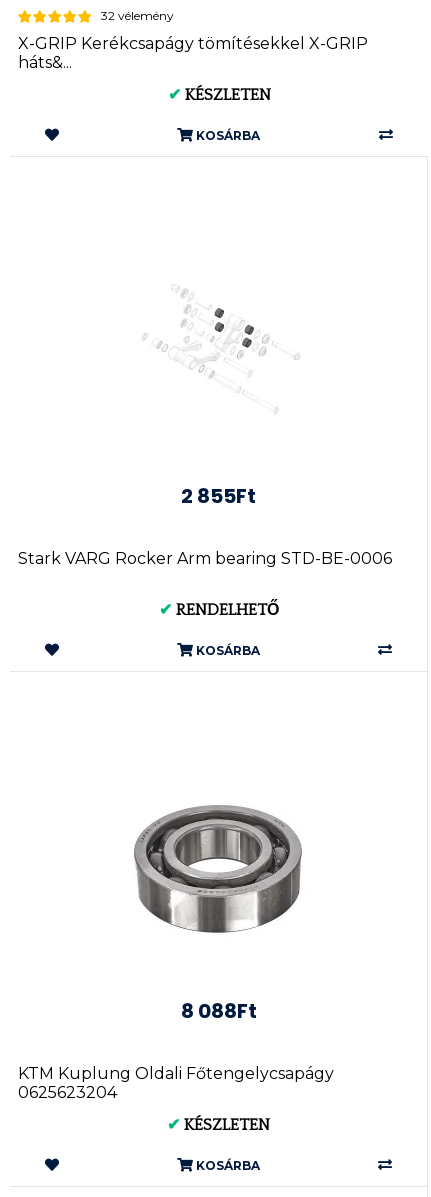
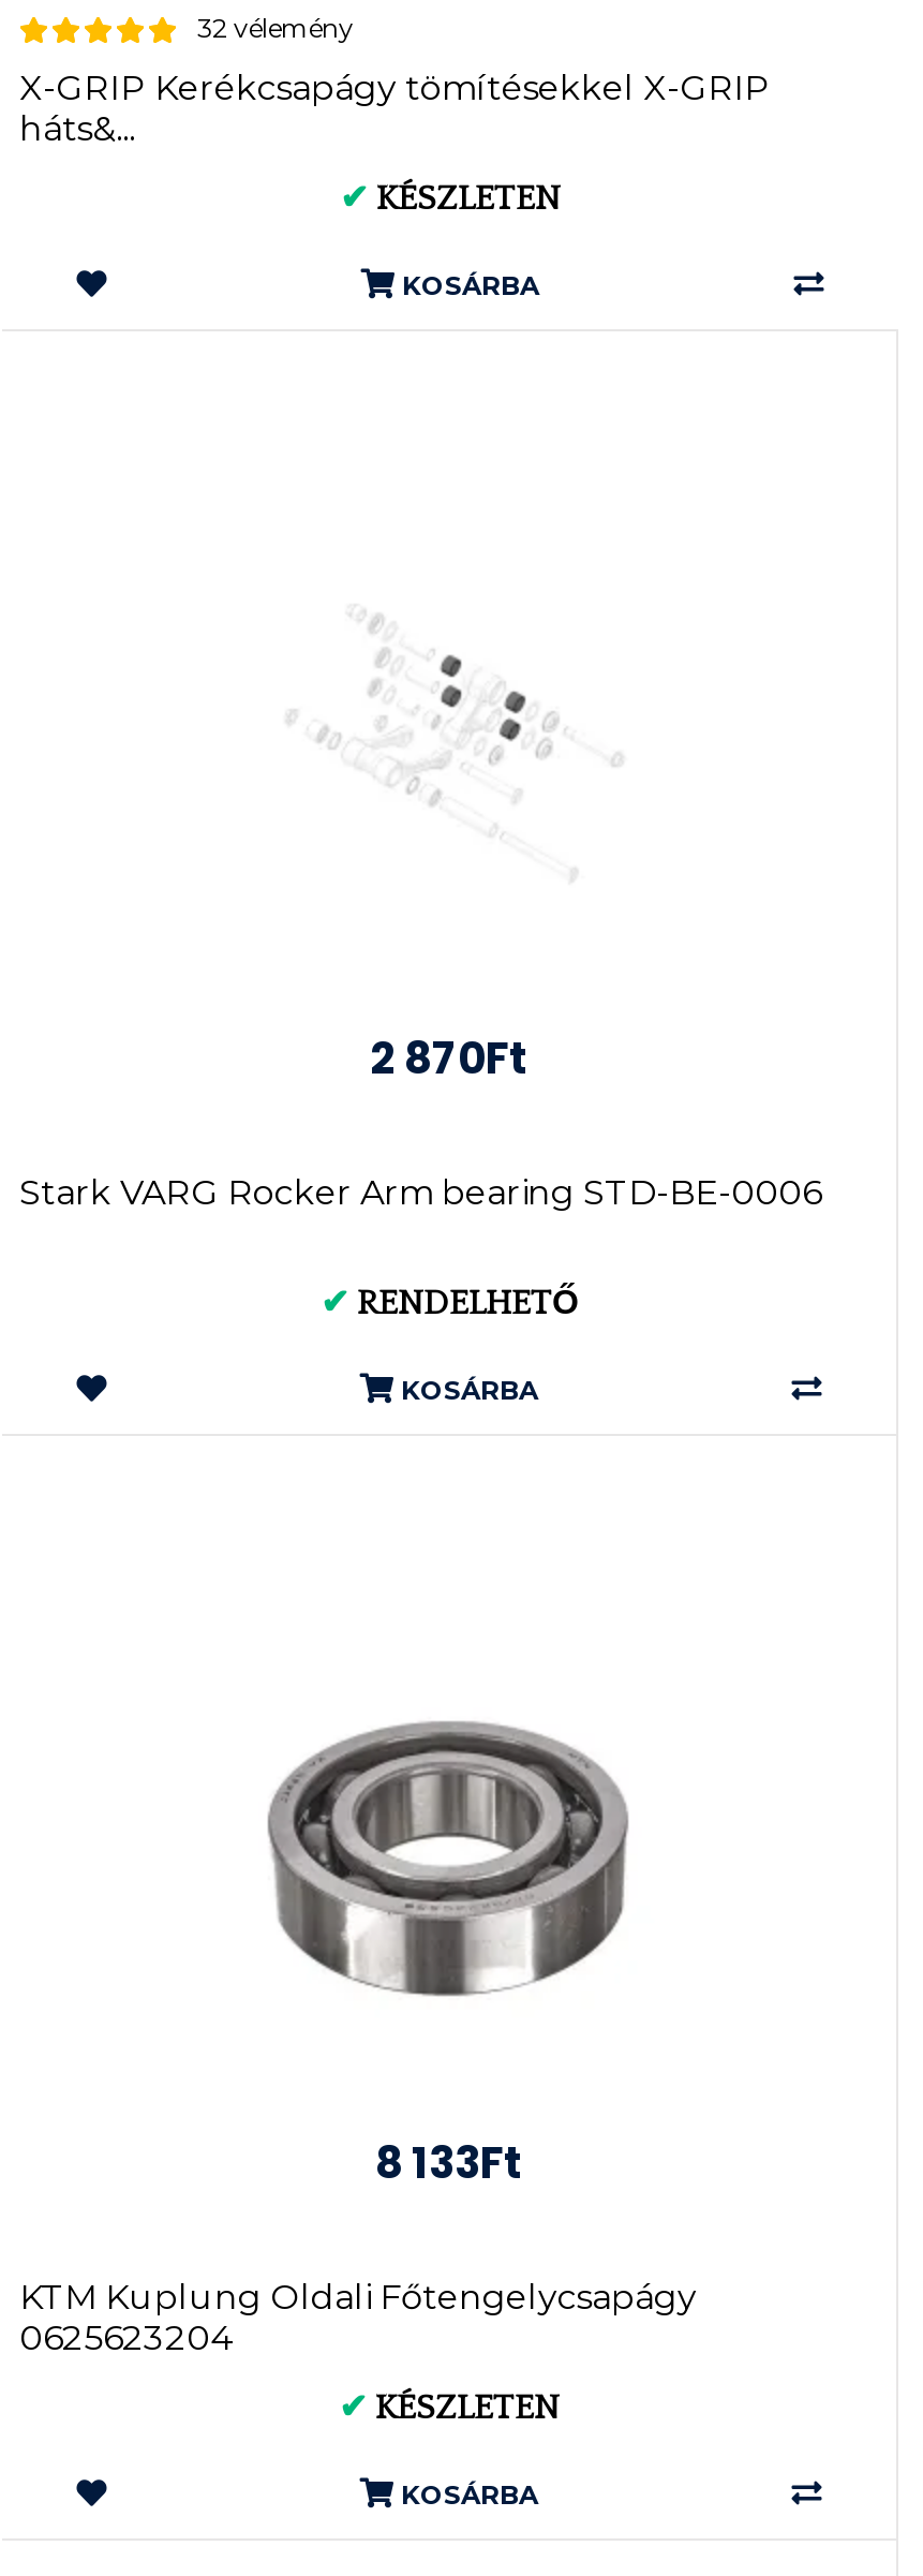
[181,482,256,510] 2 855Ft -> [370,1028,529,1089] 2 870Ft
[180,997,256,1025] 8 088Ft -> [375,2133,523,2193] 8 133Ft

